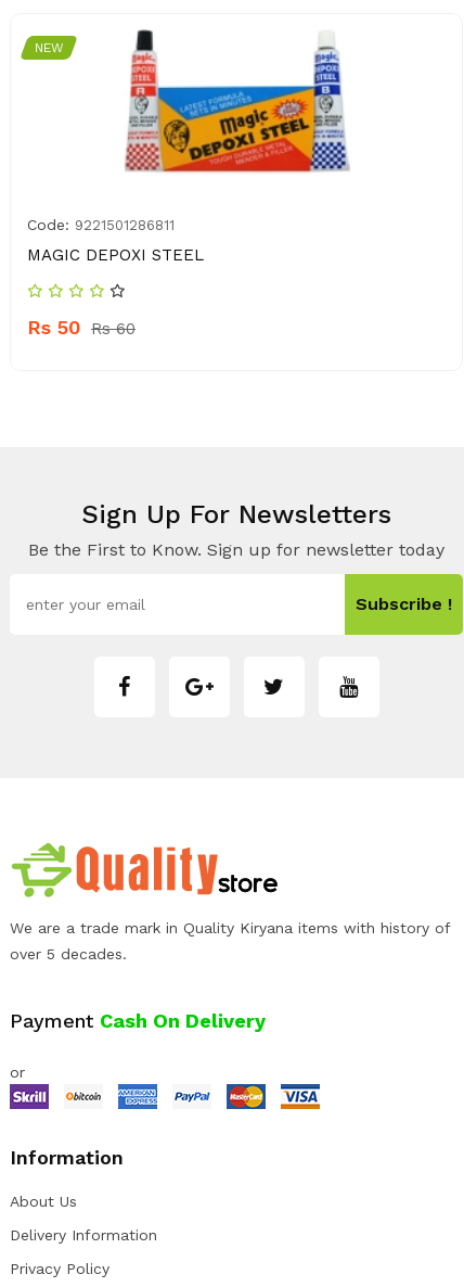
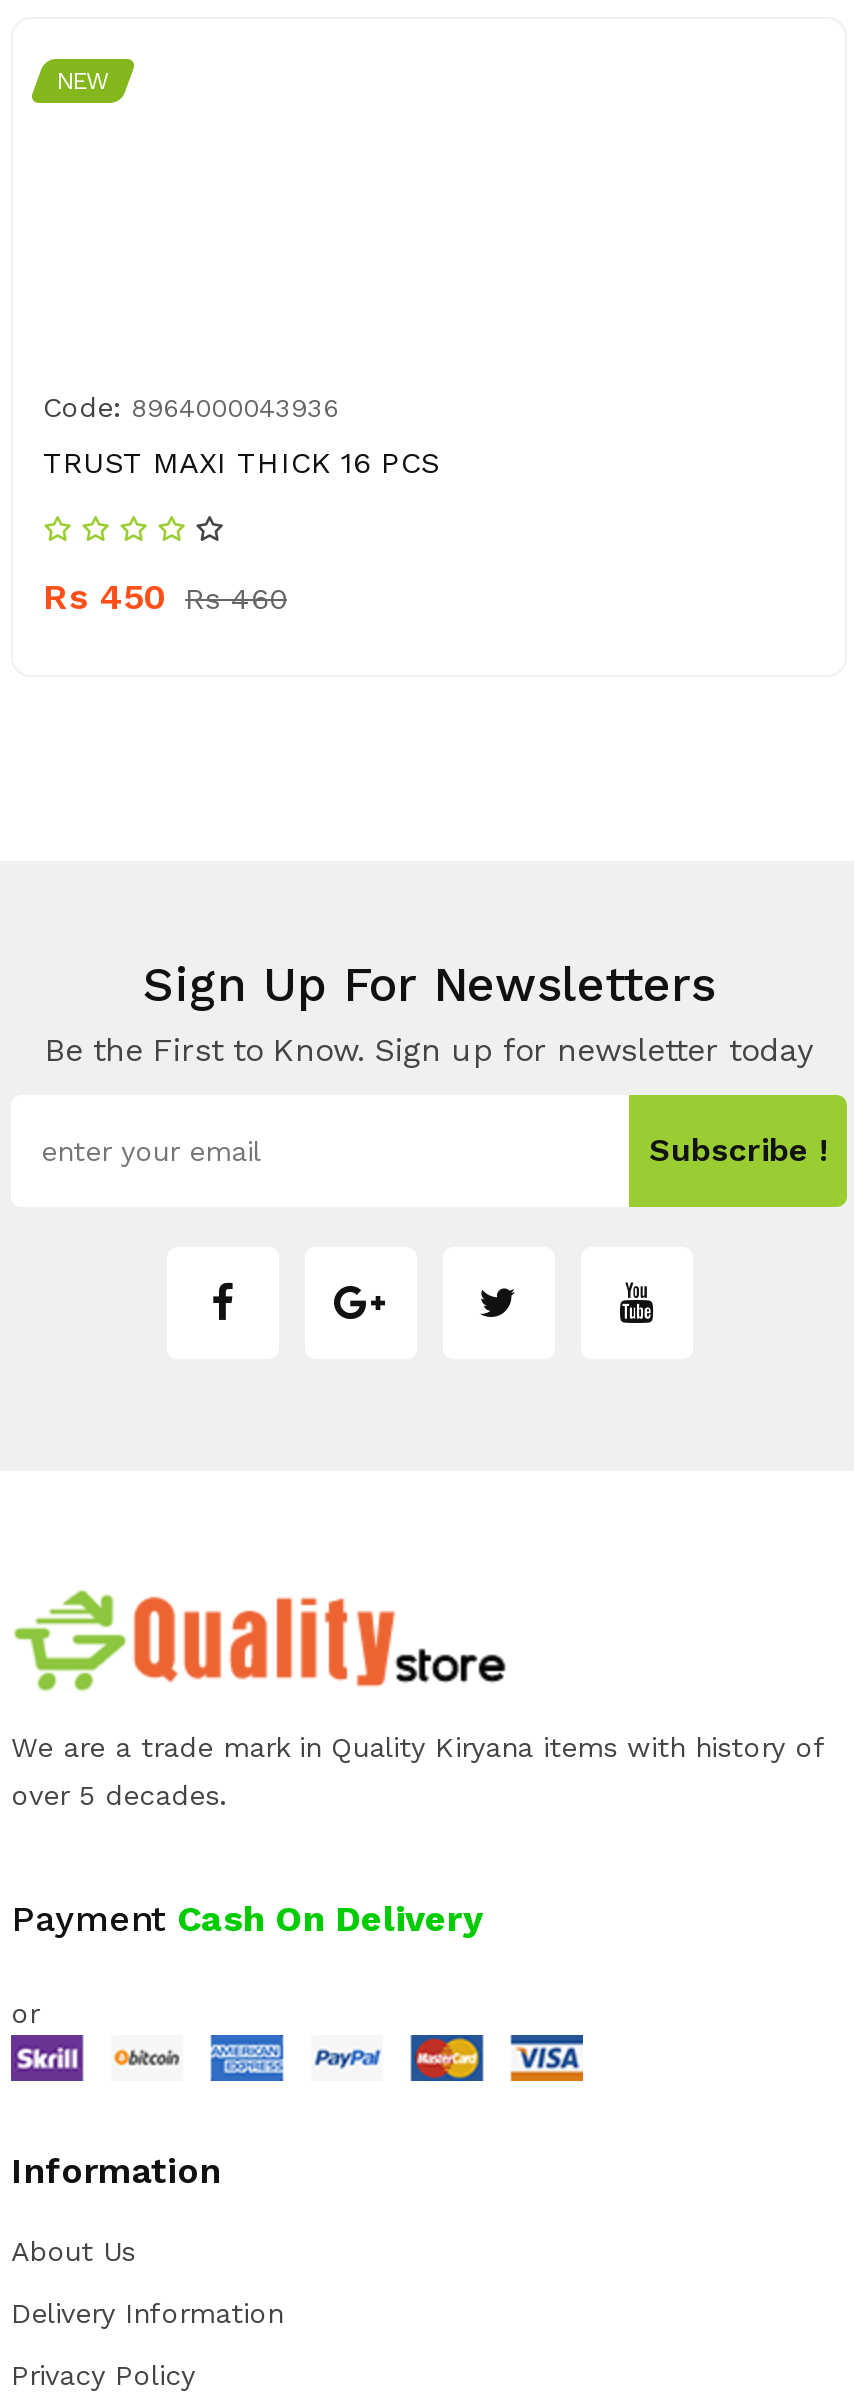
[124,29,350,174] [image] -> none
[27,216,175,233] Code: 9221501286811 -> [43,391,339,423] Code: 8964000043936
[27,245,204,265] MAGIC DEPOXI STEEL -> [43,445,439,481] TRUST MAXI THICK 16 PCS
[27,316,136,339] Rs 50 Rs 60 -> [43,575,287,617] Rs 450 Rs 460

